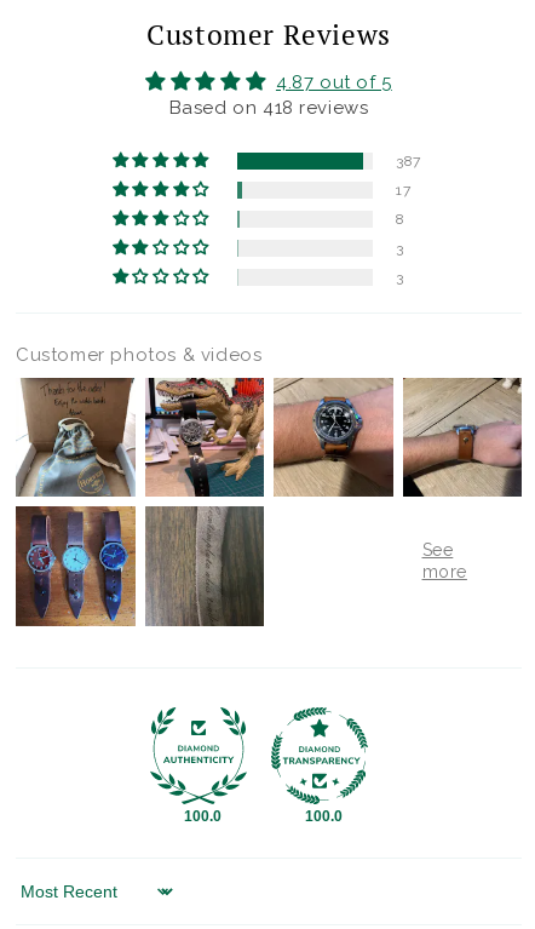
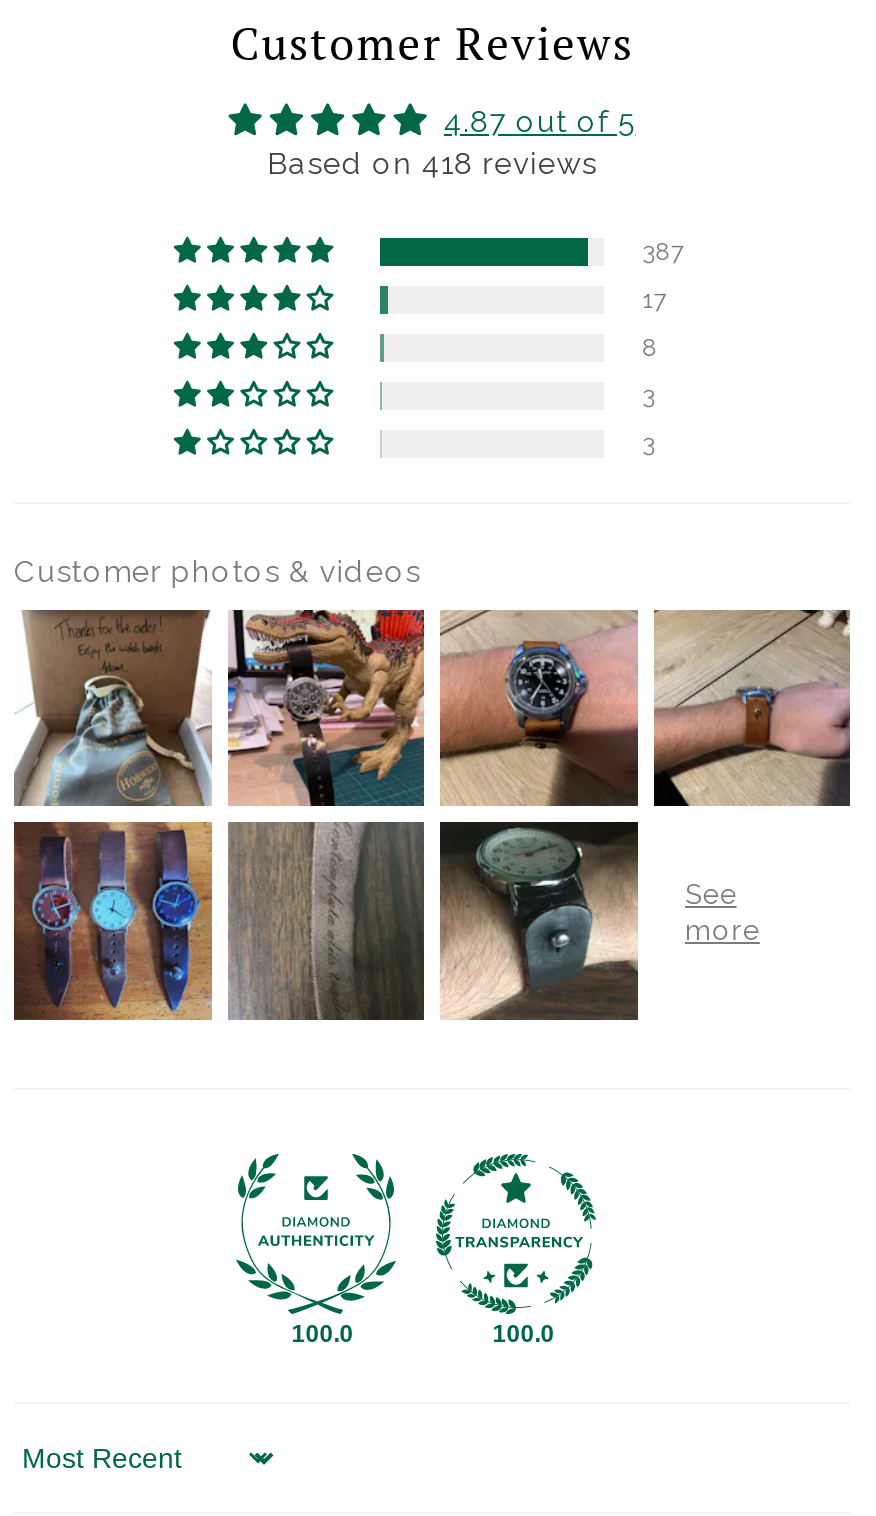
none -> [438,820,640,1022] [image]

